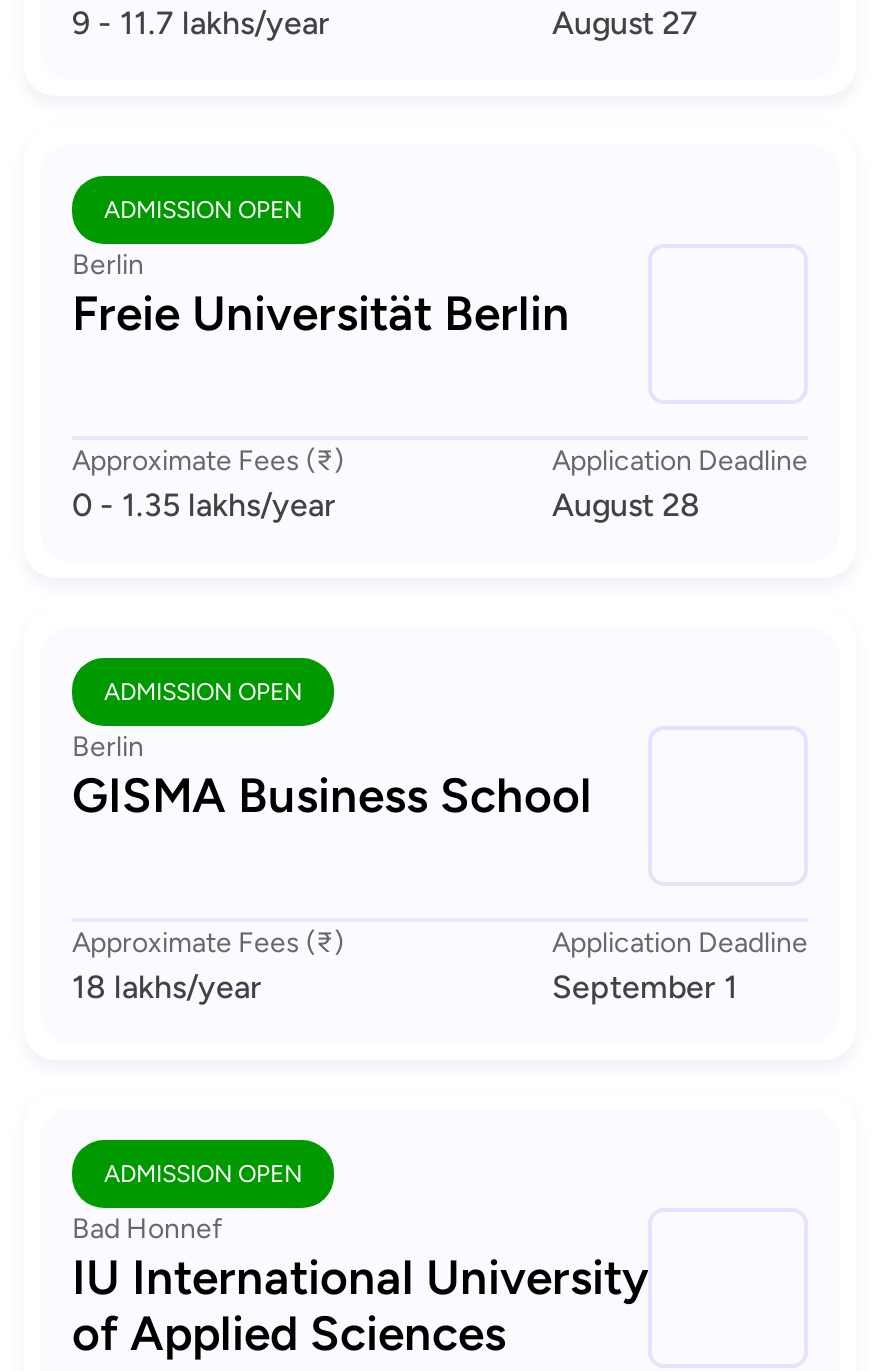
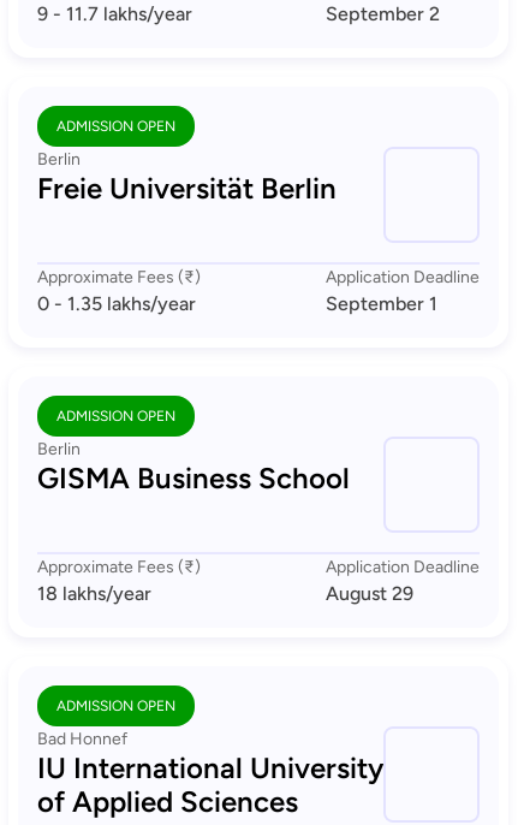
[552,4,698,42] August 27 -> [326,2,440,25] September 2
[552,486,700,524] August 28 -> [326,292,437,315] September 1
[552,968,738,1006] September 1 -> [326,582,413,605] August 29

